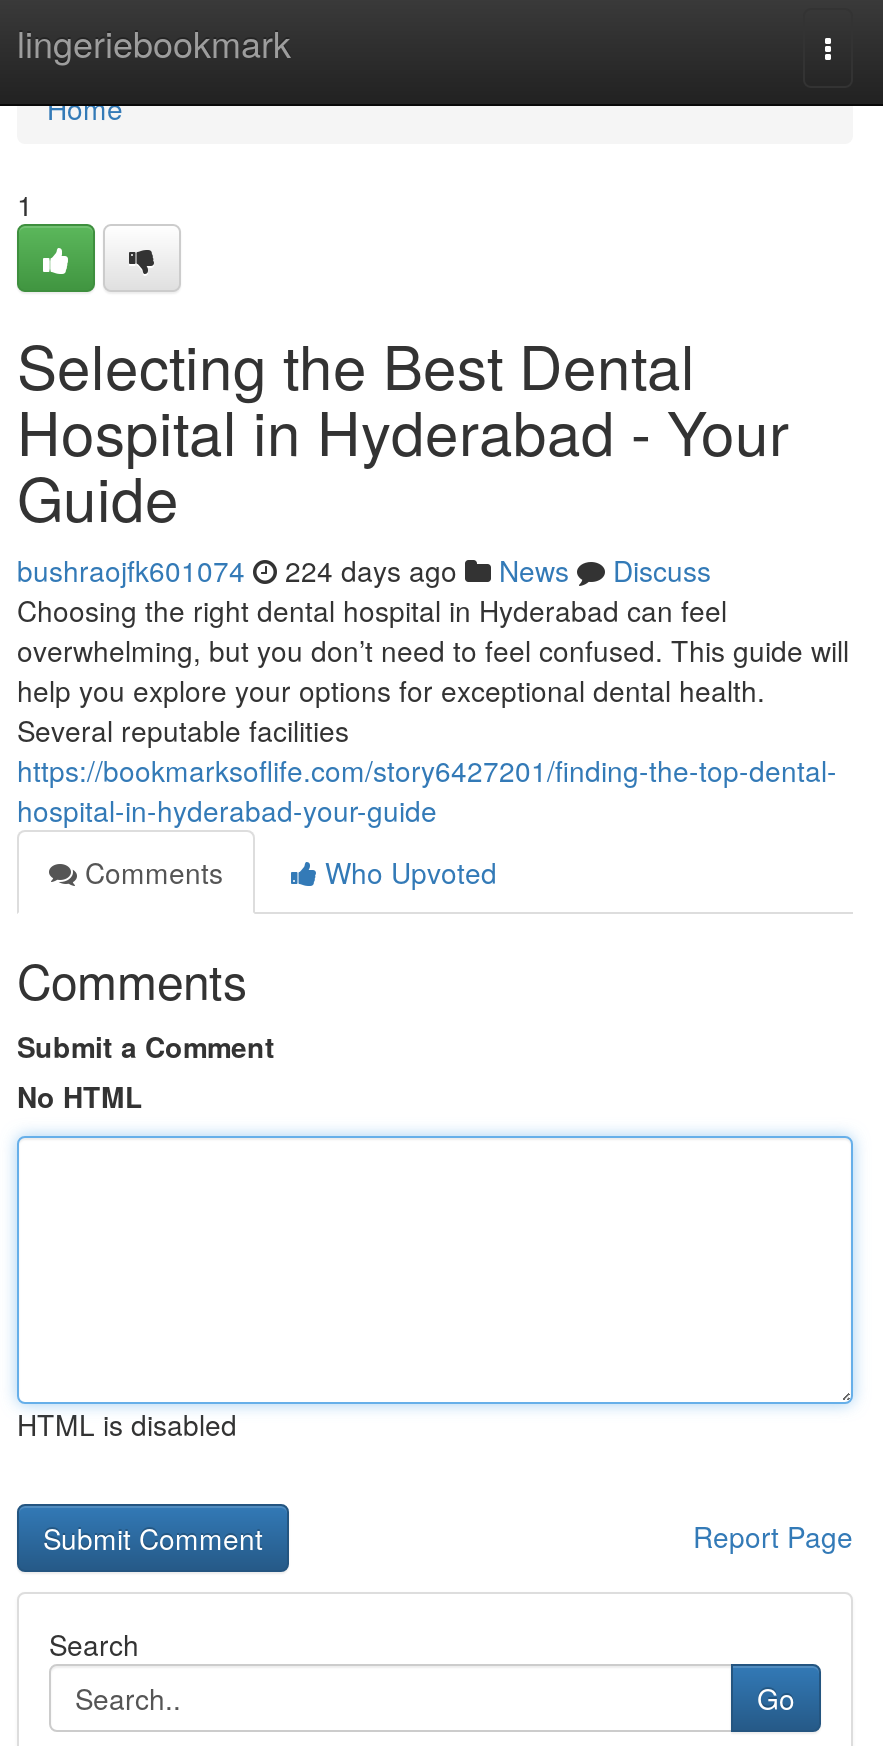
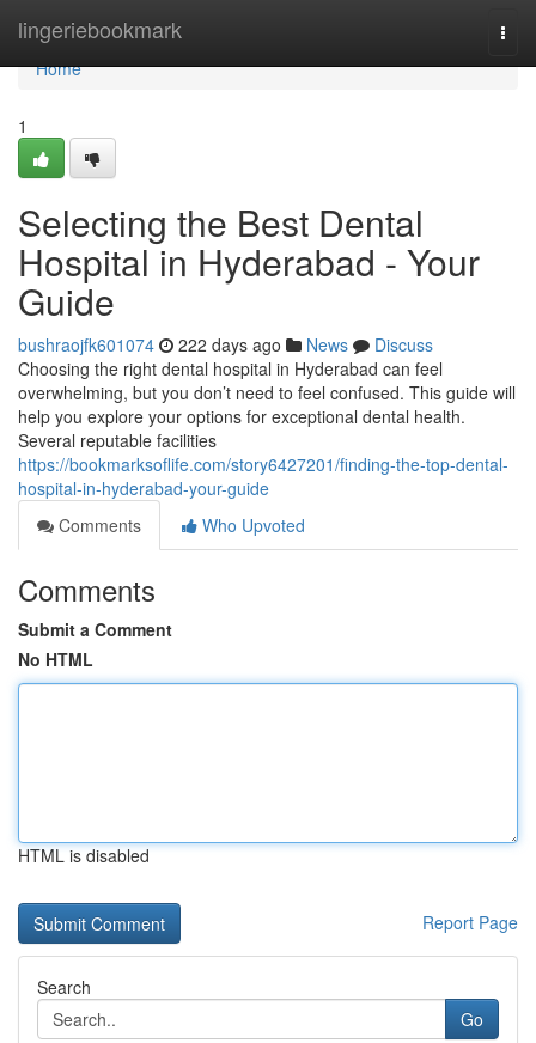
[17,550,711,590] bushraojfk601074 224 days ago News Discuss -> [18,333,433,356] bushraojfk601074 222 days ago News Discuss

